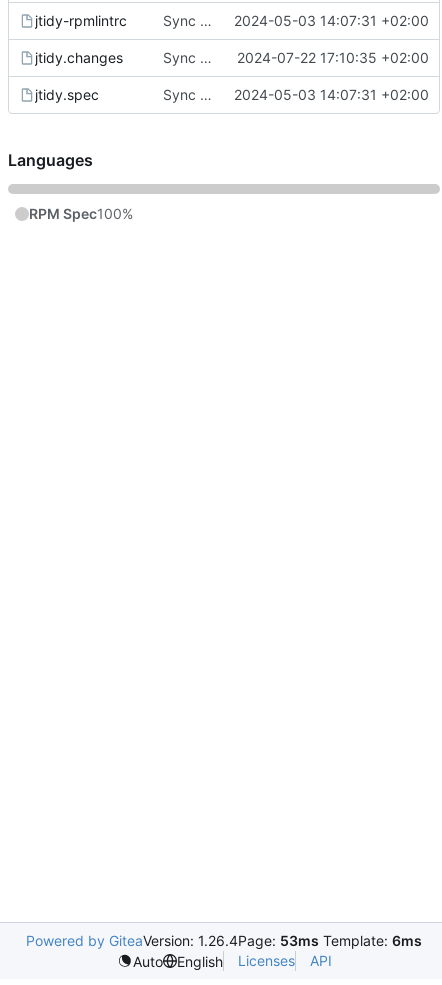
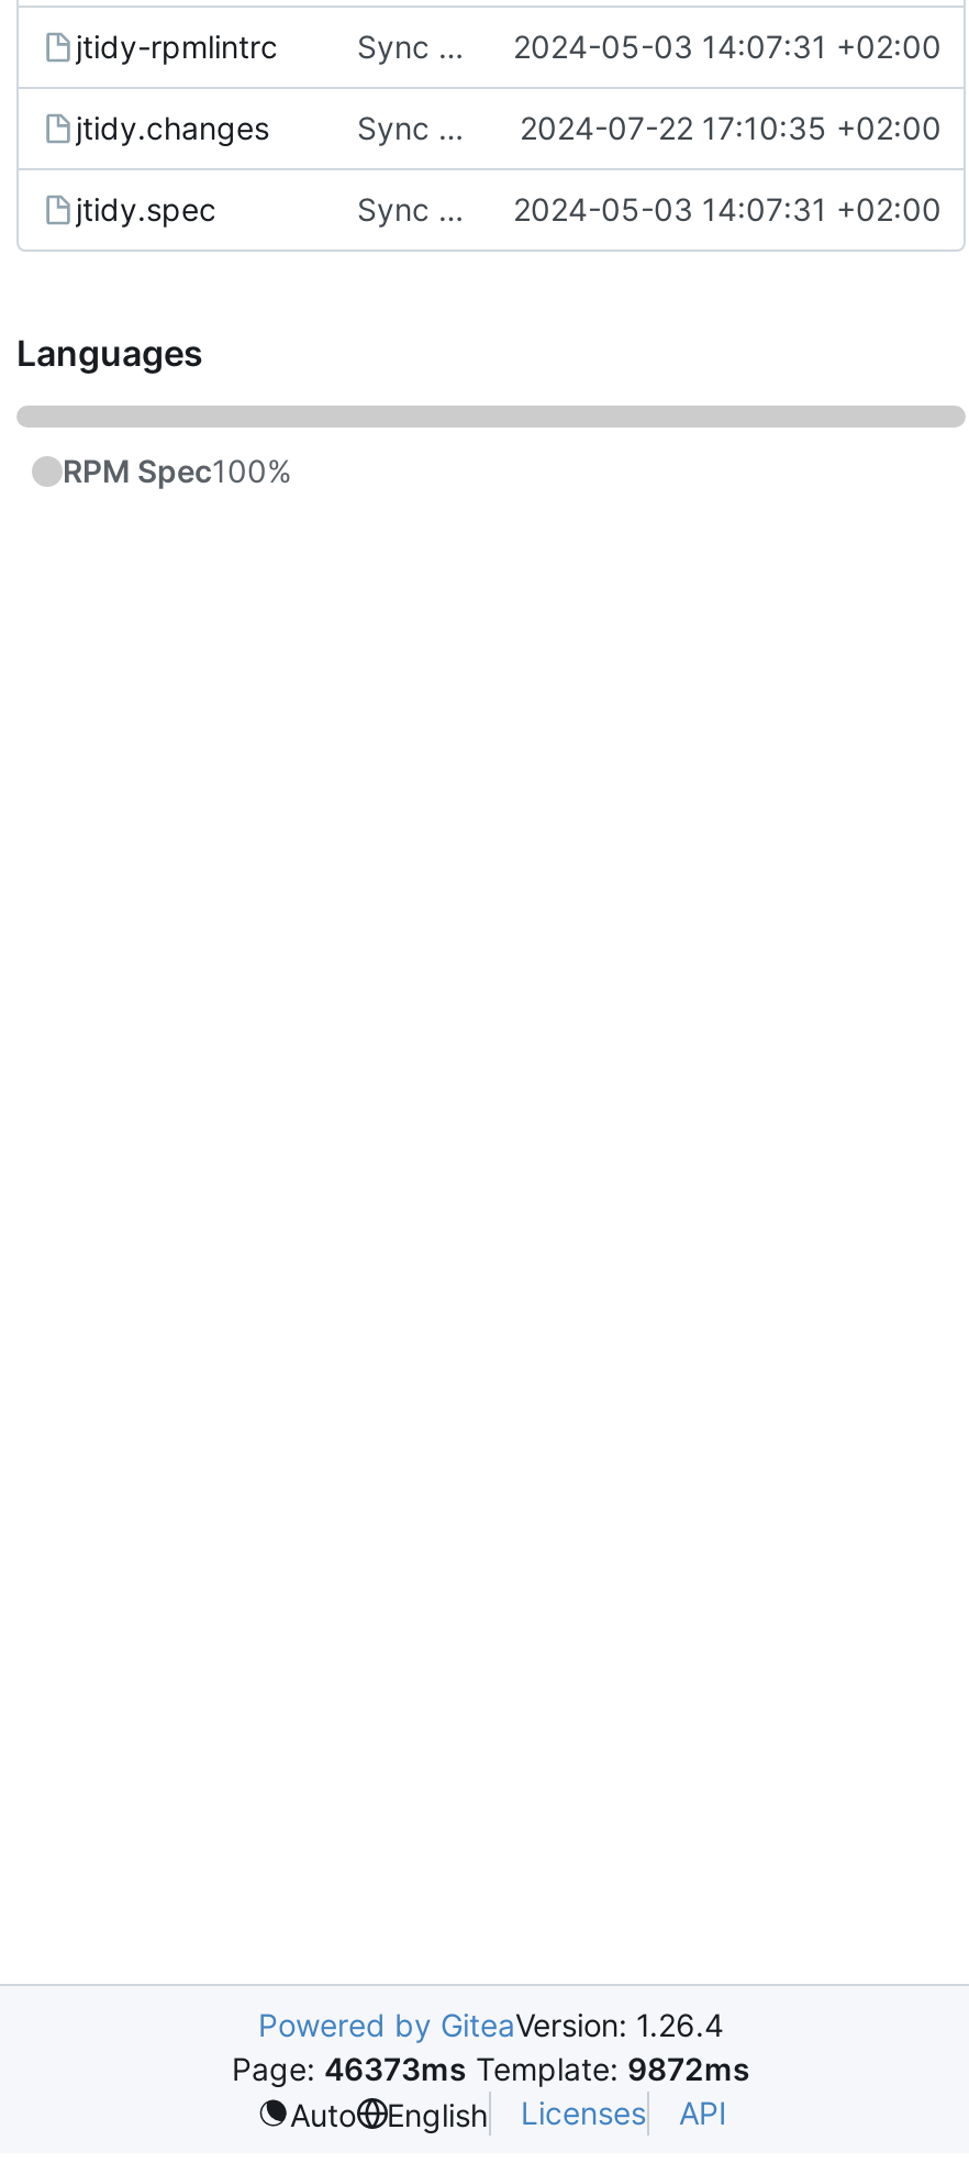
[26,932,422,949] Powered by GiteaVersion: 1.26.4Page: 53ms Template: 6ms -> [232,2006,750,2087] Powered by GiteaVersion: 1.26.4 | Page: 46373ms Template: 9872ms

